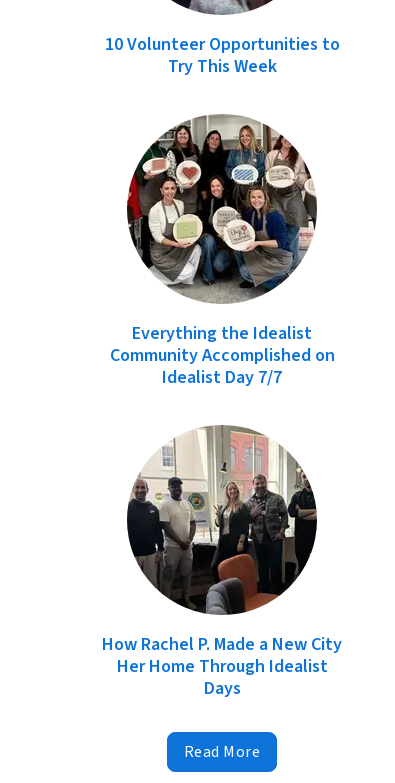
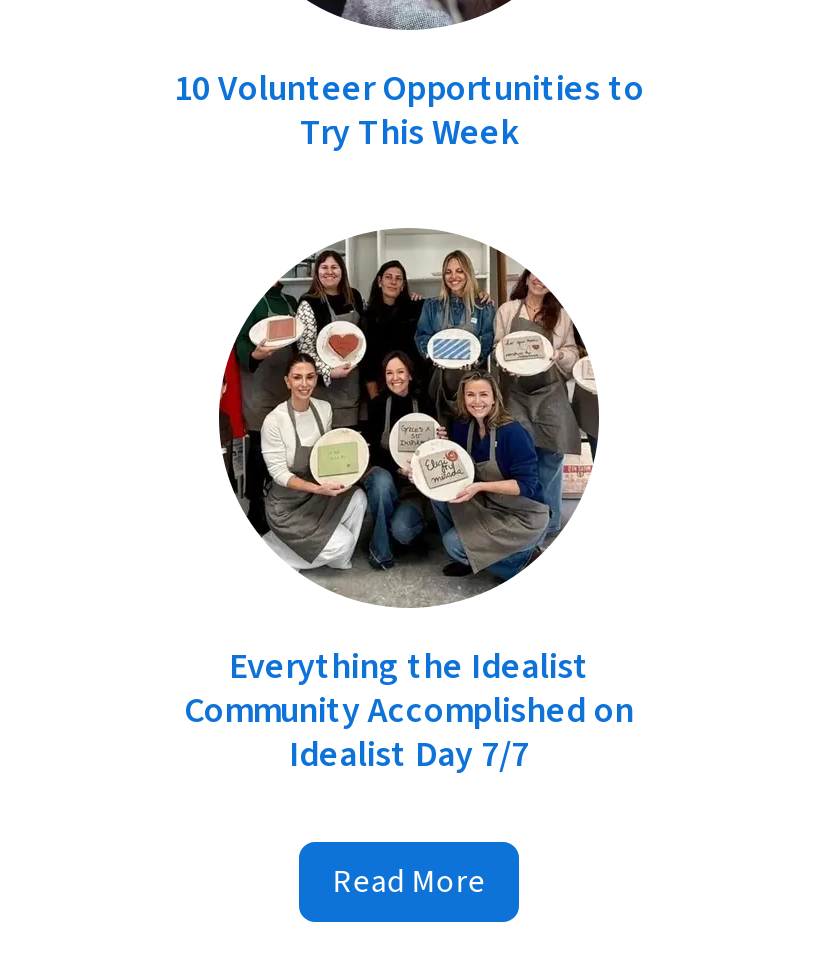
[102,427,342,701] [image] | How Rachel P. Made a New City | Her Home Through Idealist | Days -> none

